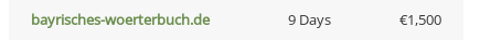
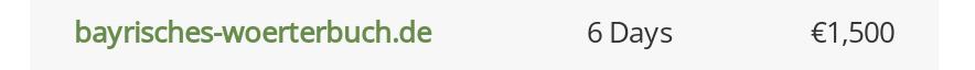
[287,10,330,29] 9 Days -> [587,12,673,51] 6 Days

